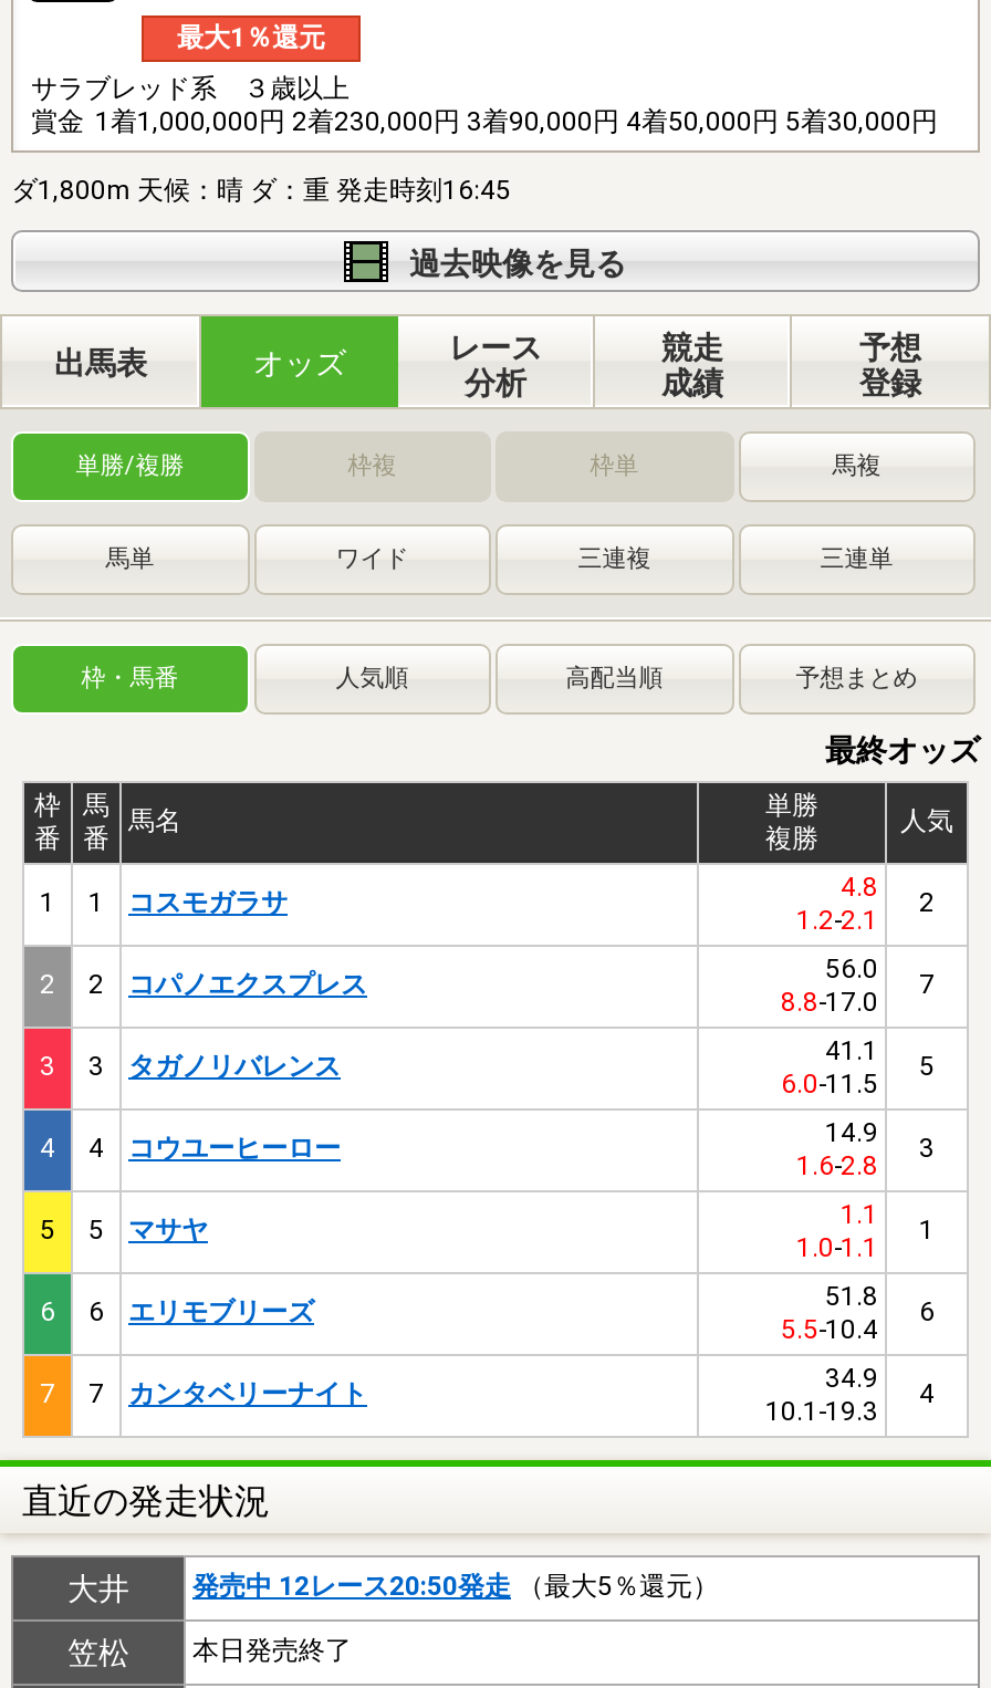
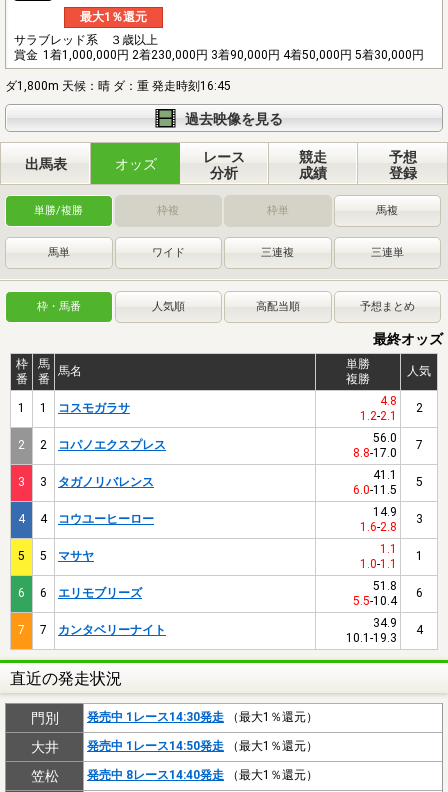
none -> [30,710,318,726] 門別 | 発売中 1レース14:30発走（最大1％還元）
[192,1571,719,1602] 発売中 12レース20:50発走（最大5％還元） -> [87,739,318,753] 発売中 1レース14:50発走（最大1％還元）
[192,1635,352,1666] 本日発売終了 -> [87,768,318,782] 発売中 8レース14:40発走（最大1％還元）

